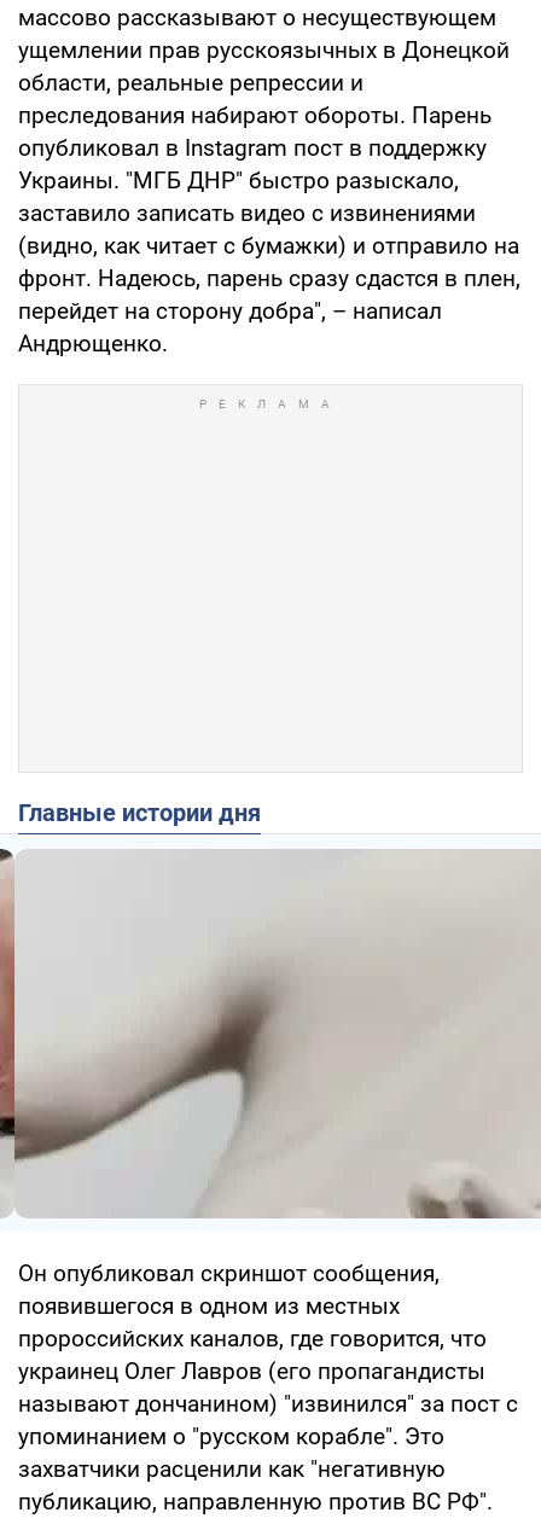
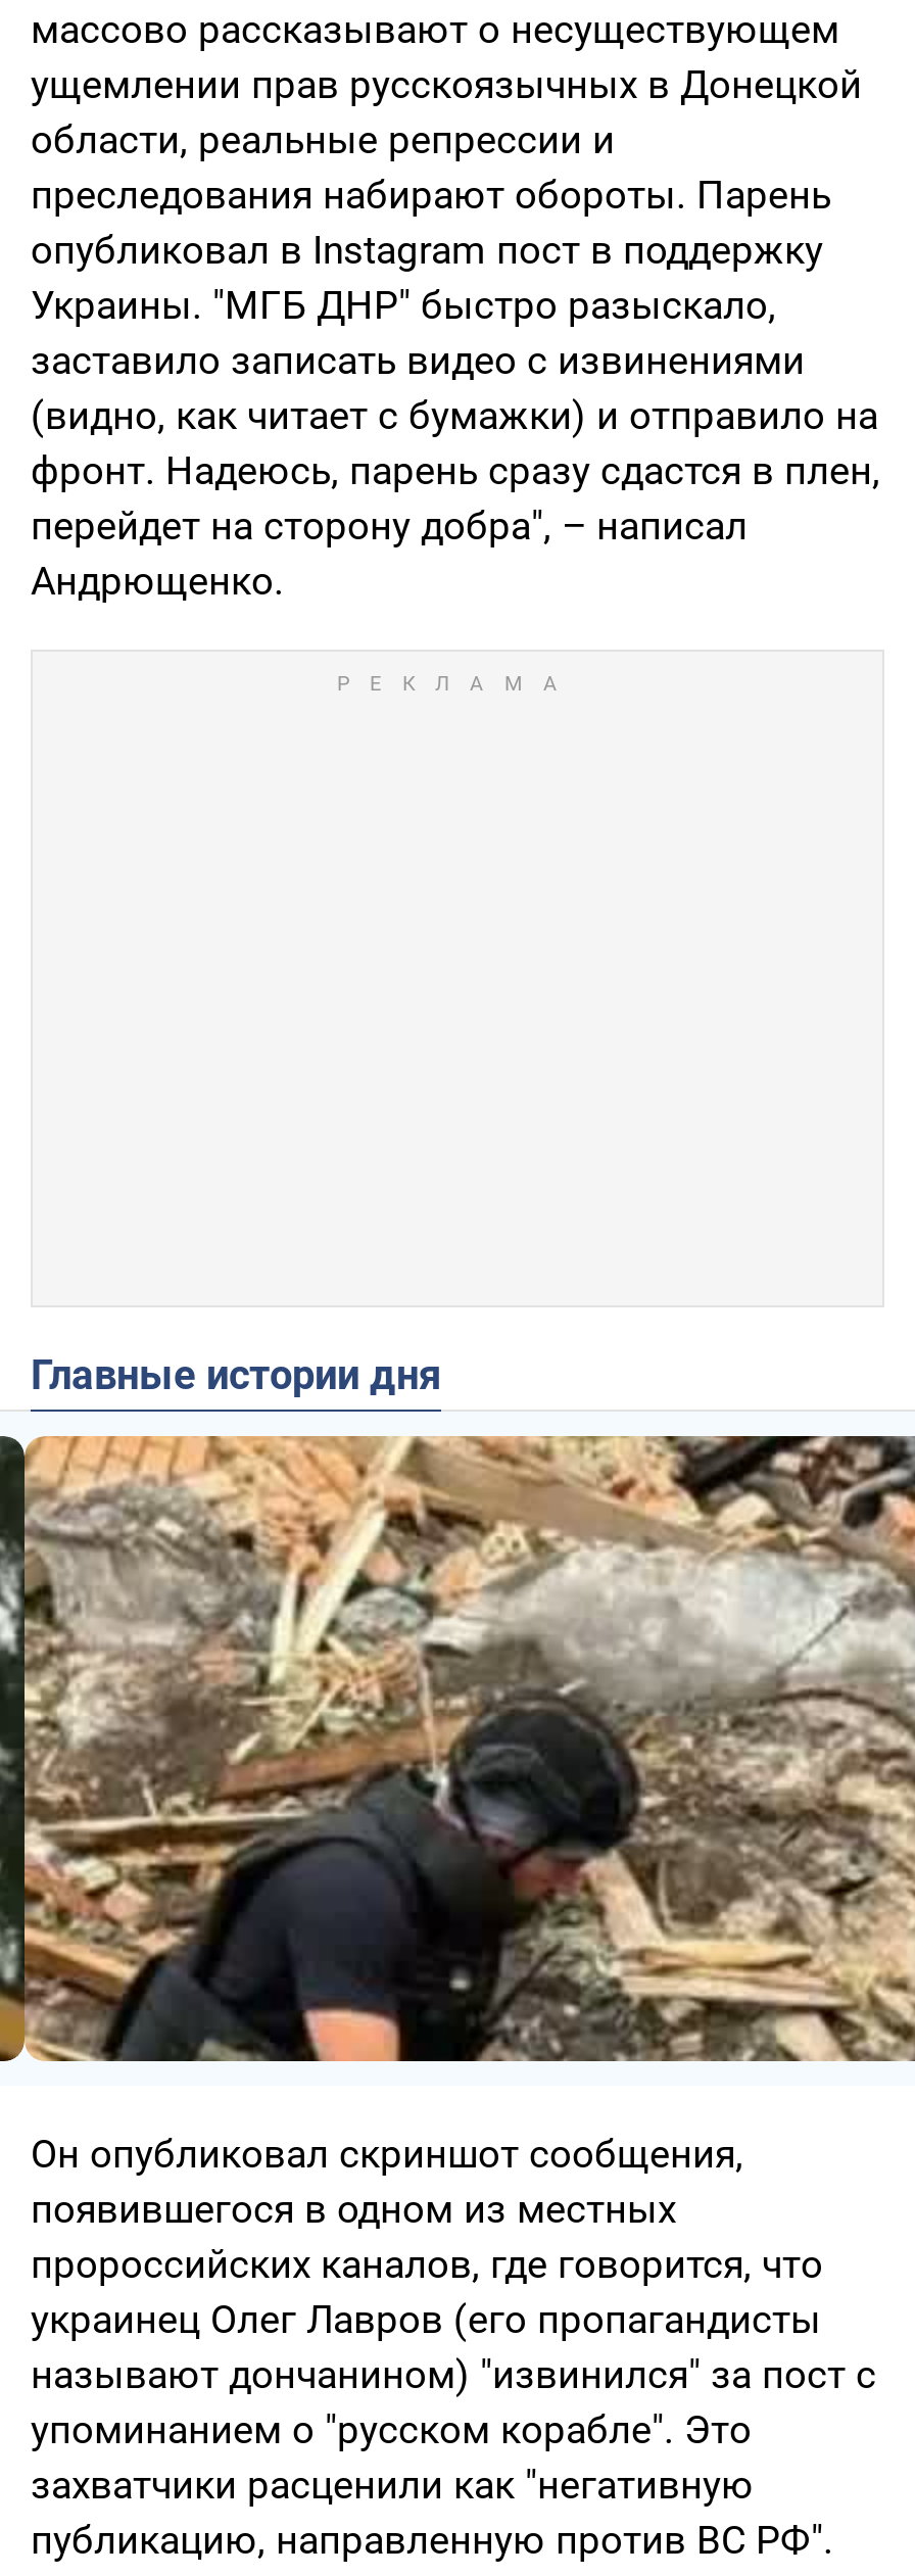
[4,849,537,1220] [image] -> [6,1434,909,2063] [image]

